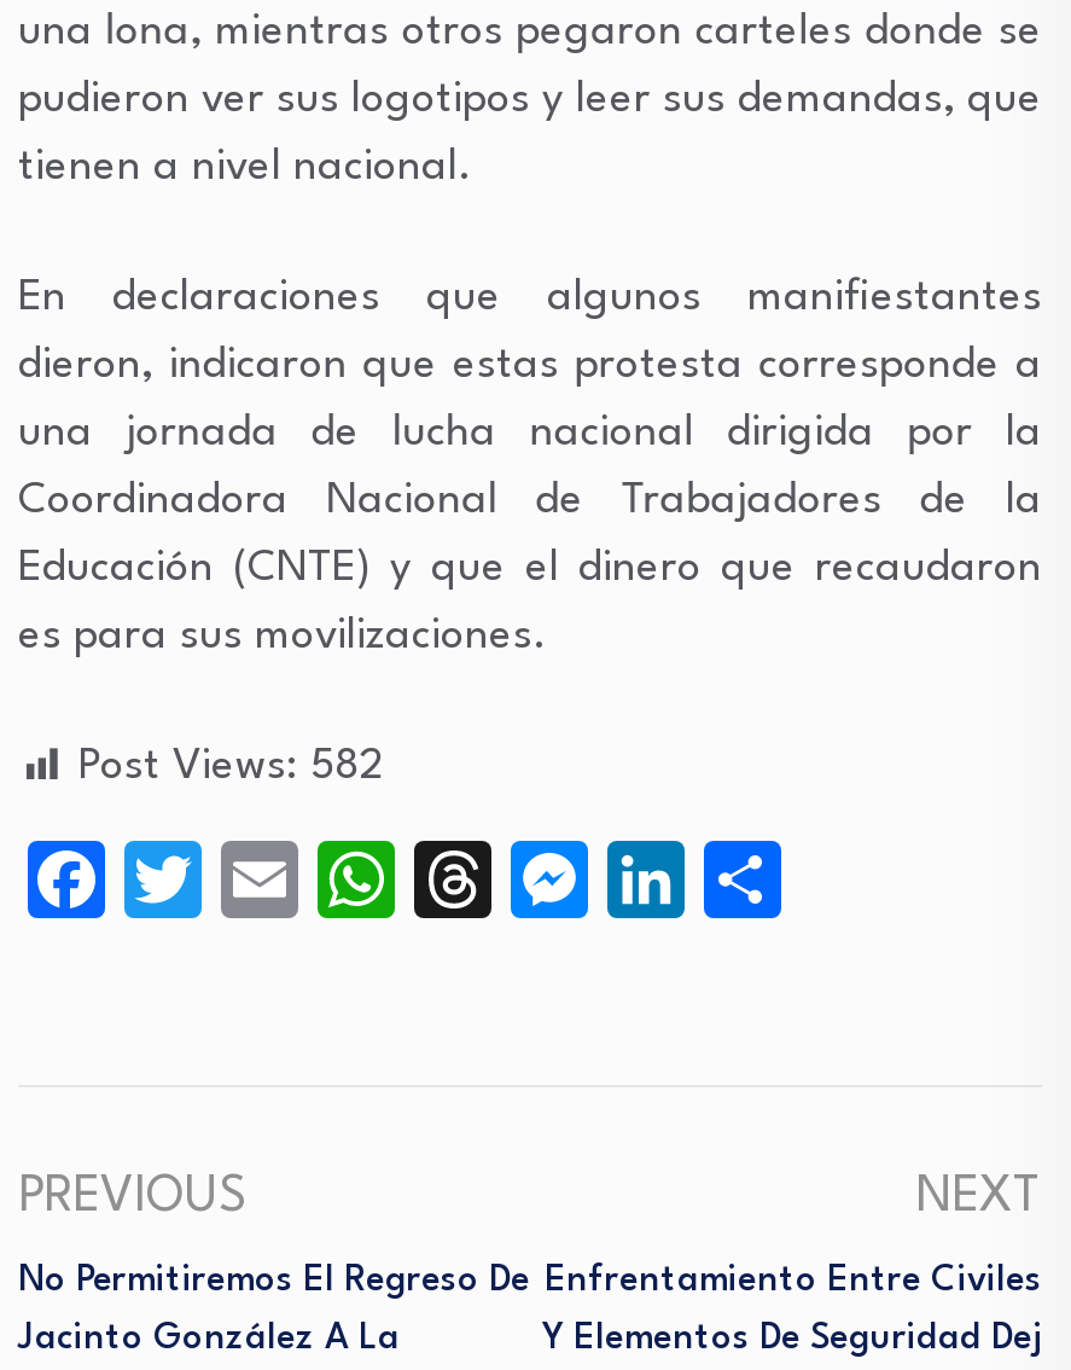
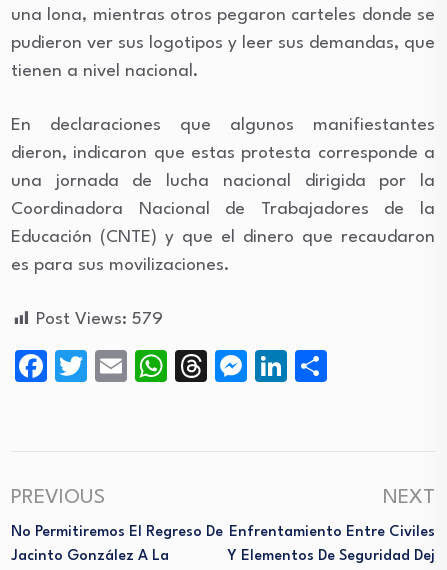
[78,747,383,788] Post Views: 582 -> [36,311,163,328] Post Views: 579

